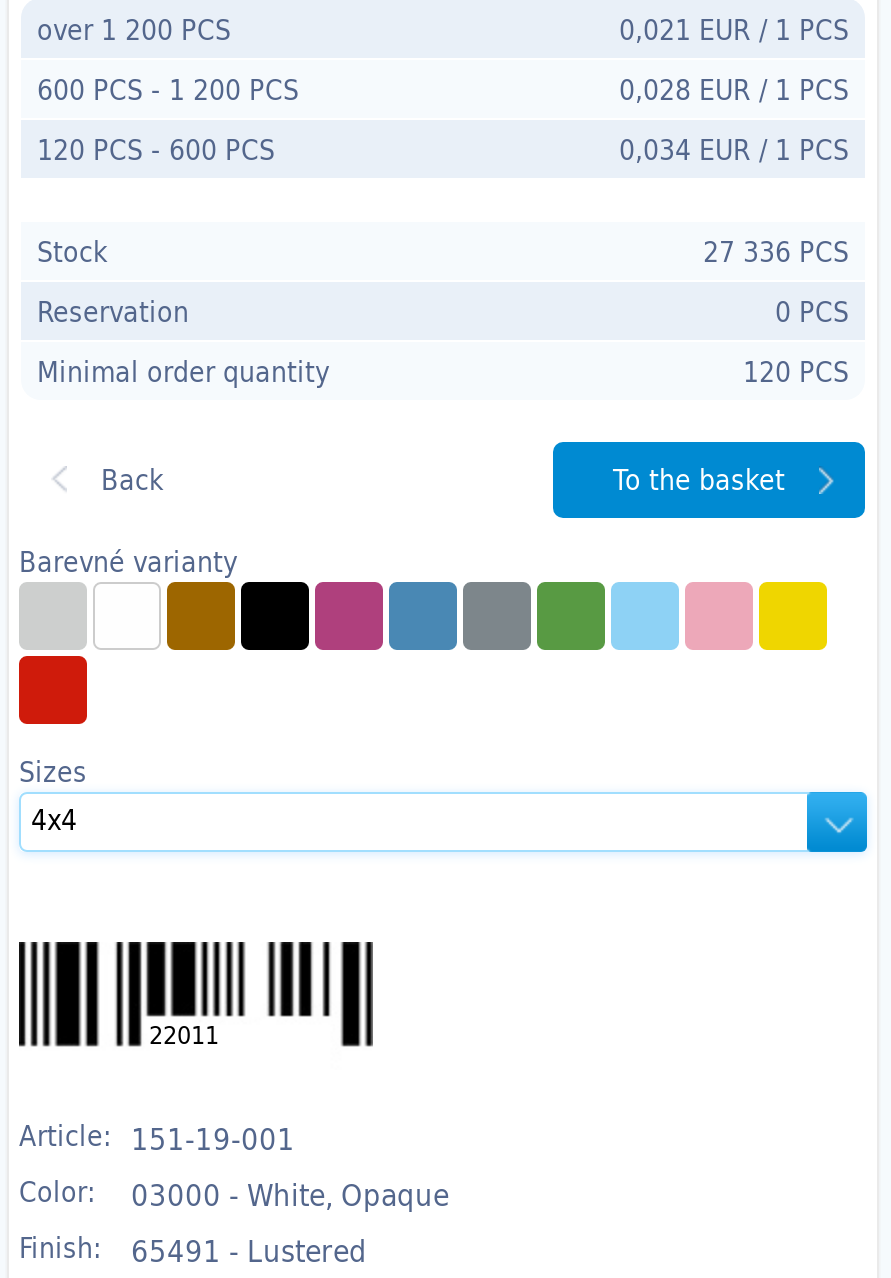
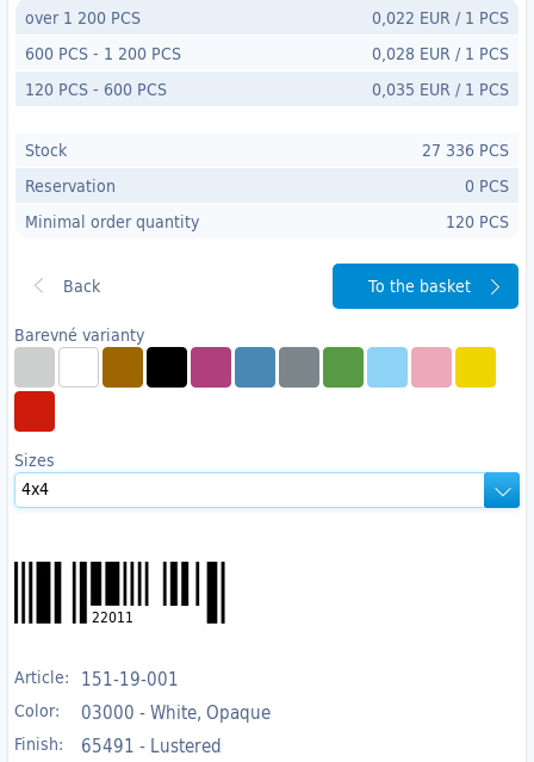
[619,8,849,50] 0,021 EUR / 1 PCS -> [372,5,509,30] 0,022 EUR / 1 PCS
[619,128,849,170] 0,034 EUR / 1 PCS -> [372,77,509,102] 0,035 EUR / 1 PCS

